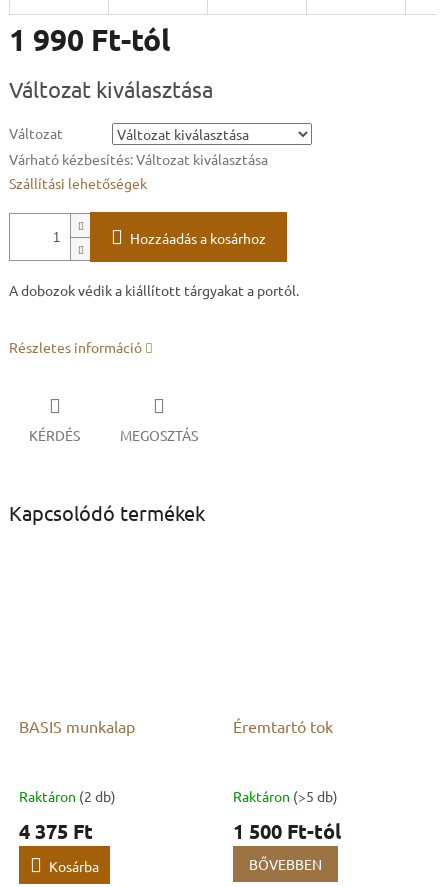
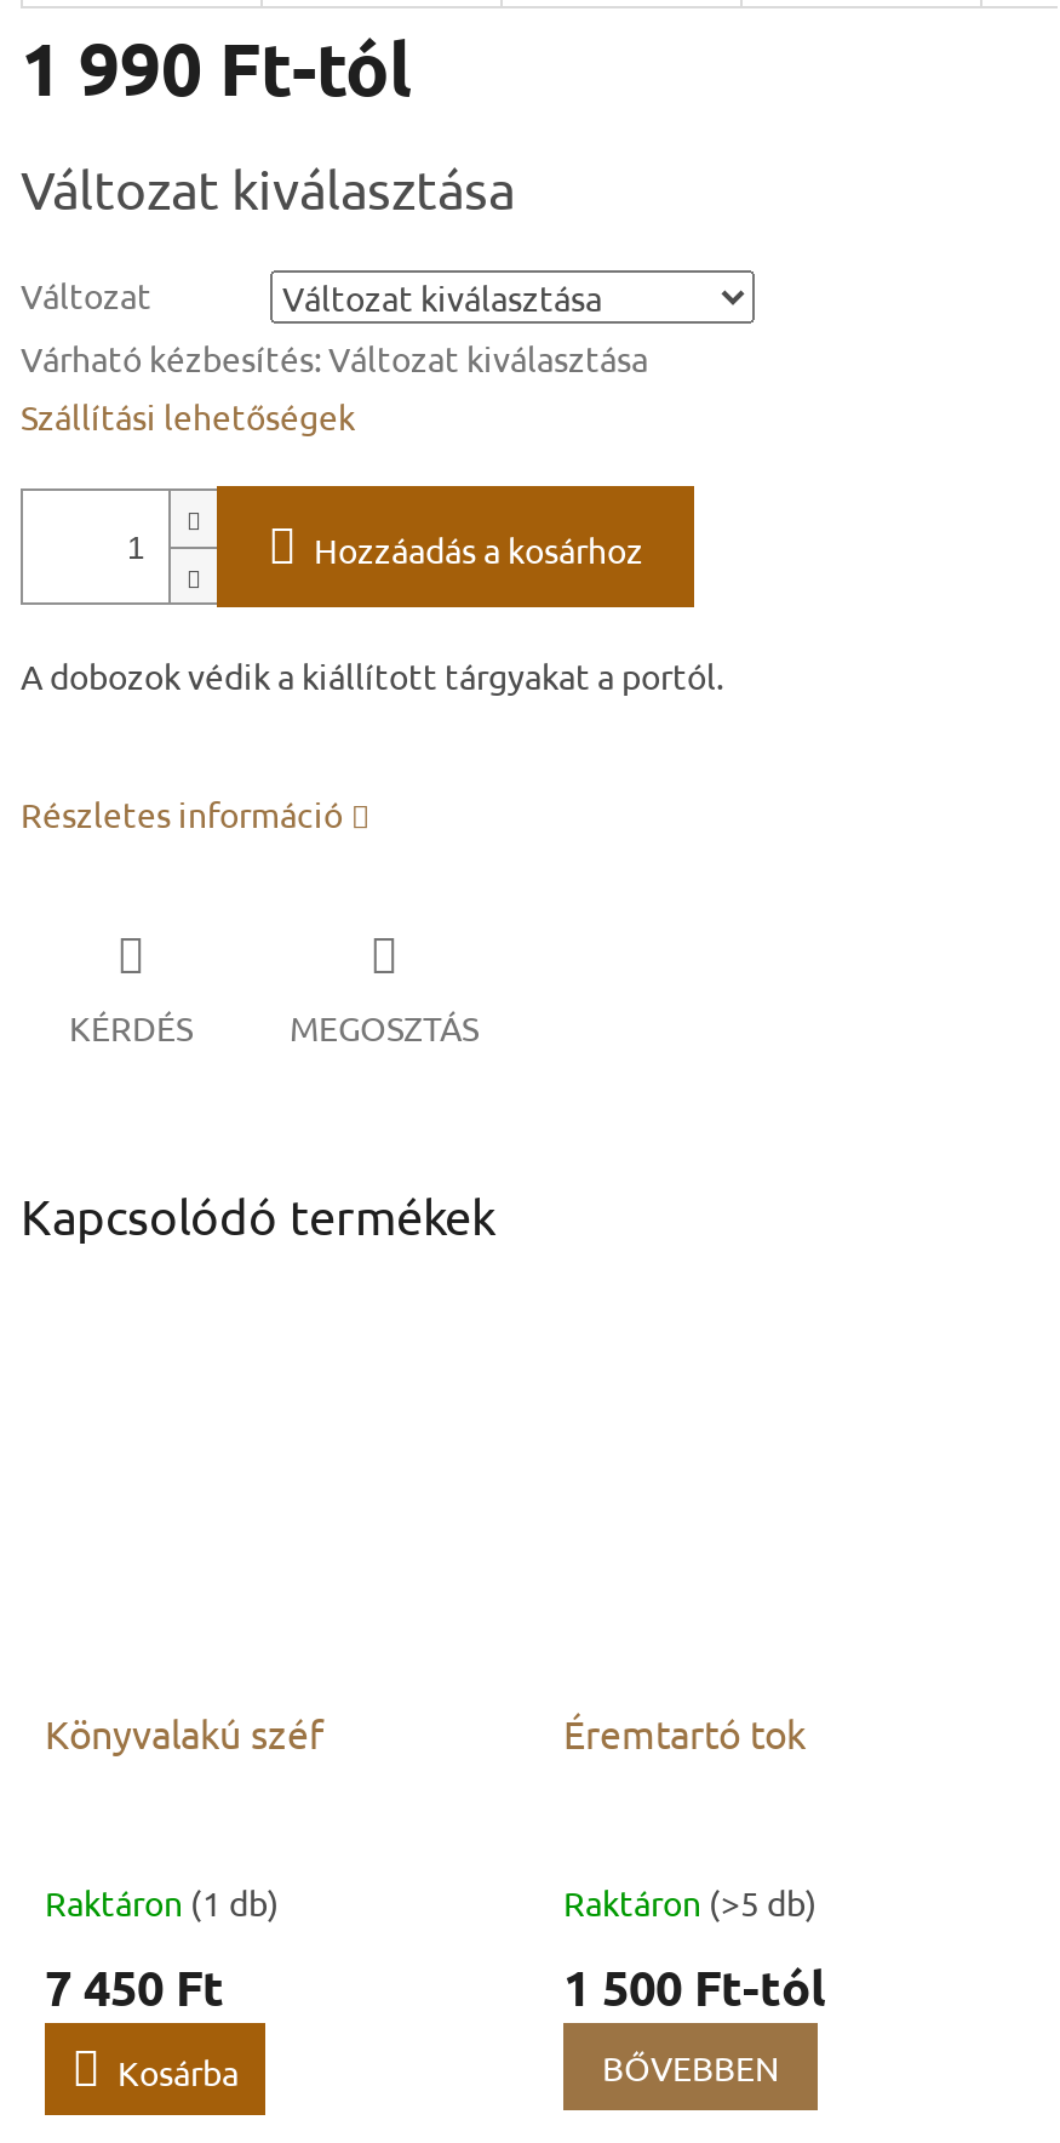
[19,716,135,736] BASIS munkalap -> [45,1708,323,1757] Könyvalakú széf
[19,787,116,805] Raktáron (2 db) -> [45,1880,280,1924] Raktáron (1 db)
[19,818,93,844] 4 375 Ft -> [45,1956,224,2019] 7 450 Ft

